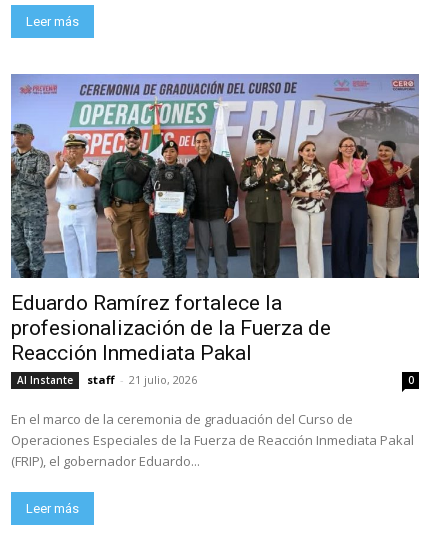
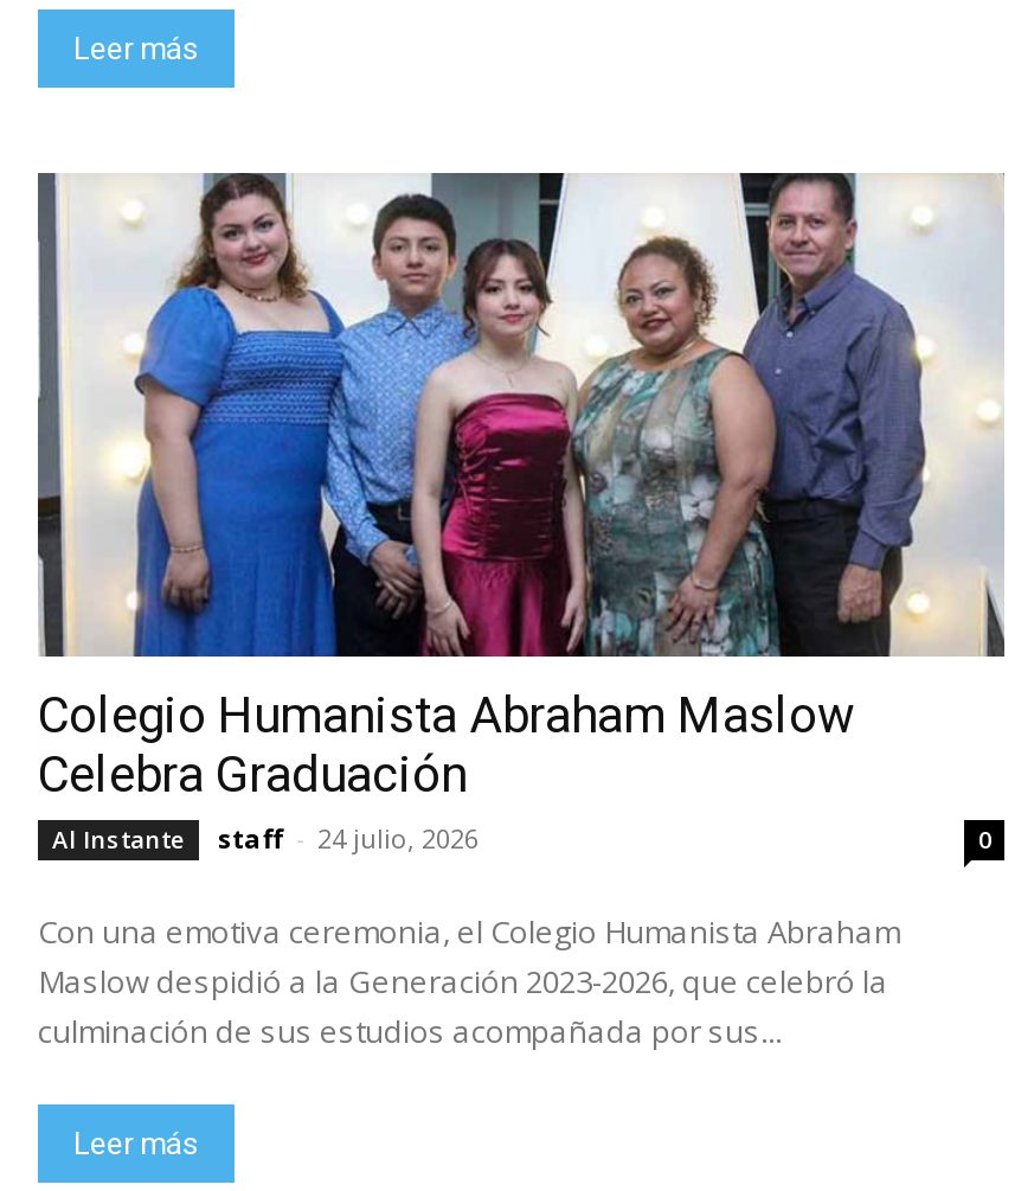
[10,74,420,365] [image] | Eduardo Ramírez fortalece la | profesionalización de la Fuerza de | Reacción Inmediata Pakal -> [36,171,1004,804] [image] | Colegio Humanista Abraham Maslow | Celebra Graduación
[17,372,197,387] Al Instante staff - 21 julio, 2026 -> [52,820,479,856] Al Instante staff - 24 julio, 2026
[11,410,414,470] En el marco de la ceremonia de graduación del Curso de | Operaciones Especiales de la Fuerza de Reacción Inmediata Pakal | (FRIP), el gobernador Eduardo... -> [38,910,900,1053] Con una emotiva ceremonia, el Colegio Humanista Abraham | Maslow despidió a la Generación 2023-2026, que celebró la | culminación de sus estudios acompañada por sus...

